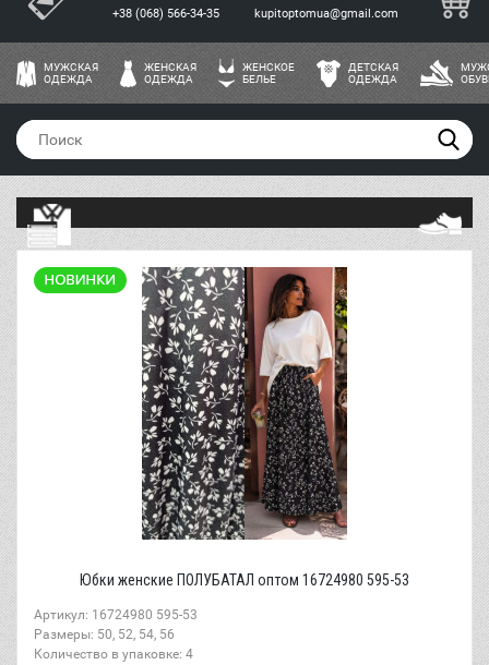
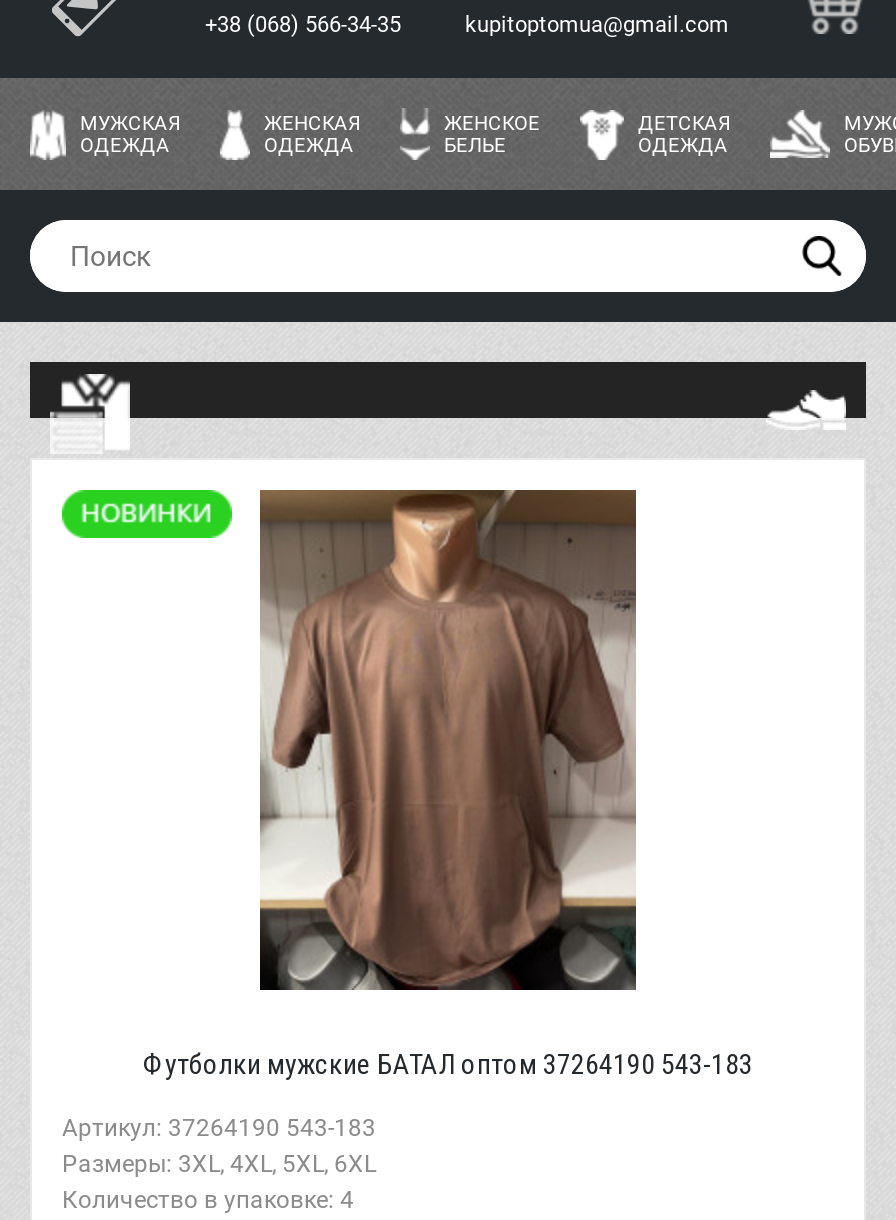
[80,266,409,589] [image] | Юбки женские ПОЛУБАТАЛ оптом 16724980 595-53 -> [143,488,753,1080] [image] | Футболки мужские БАТАЛ оптом 37264190 543-183
[34,607,198,622] Артикул: 16724980 595-53 -> [62,1114,376,1142] Артикул: 37264190 543-183
[34,627,175,642] Размеры: 50, 52, 54, 56 -> [62,1150,376,1178] Размеры: 3XL, 4XL, 5XL, 6XL

